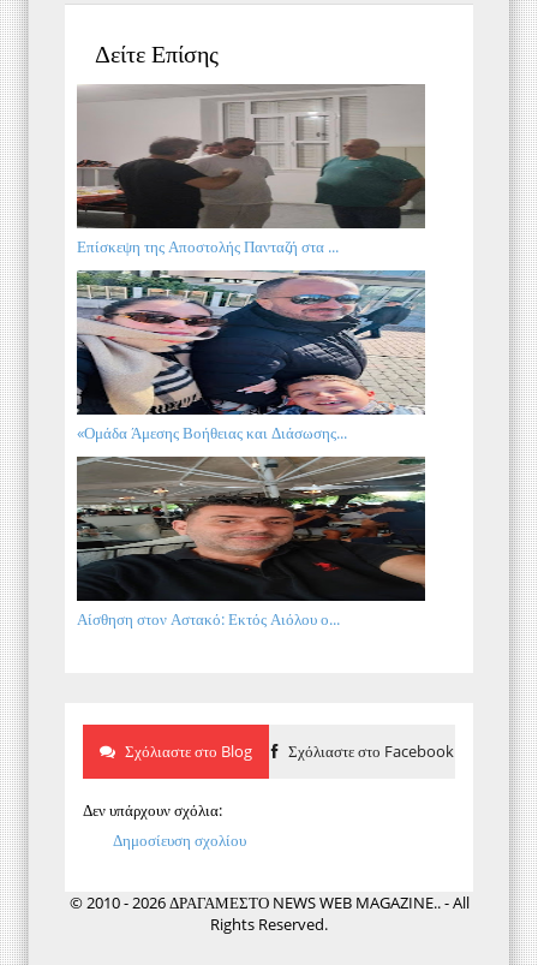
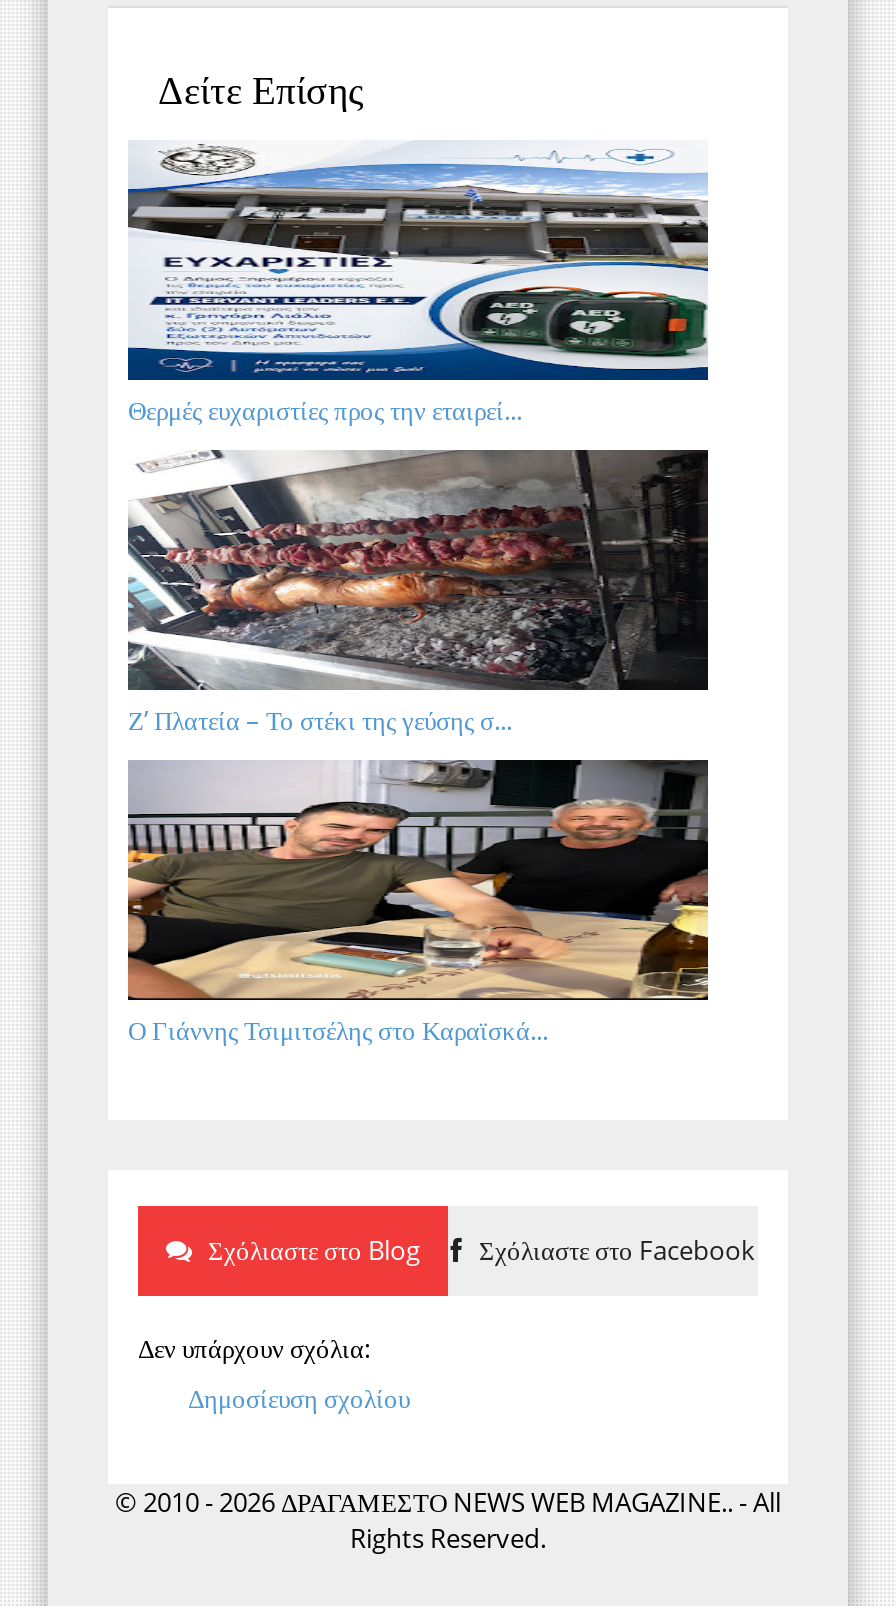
[76,83,426,257] [image] | Επίσκεψη της Αποστολής Πανταζή στα ... -> [126,140,710,428] [image] | Θερμές ευχαριστίες προς την εταιρεί...
[76,269,426,443] [image] | «Ομάδα Άμεσης Βοήθειας και Διάσωσης... -> [126,448,710,738] [image] | Ζ’ Πλατεία – Το στέκι της γεύσης σ...
[76,455,426,630] [image] | Αίσθηση στον Αστακό: Εκτός Αιόλου ο... -> [126,758,710,1048] [image] | Ο Γιάννης Τσιμιτσέλης στο Καραϊσκά...

